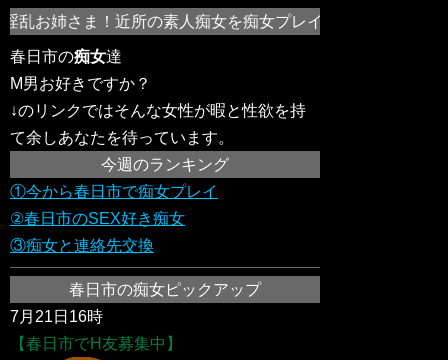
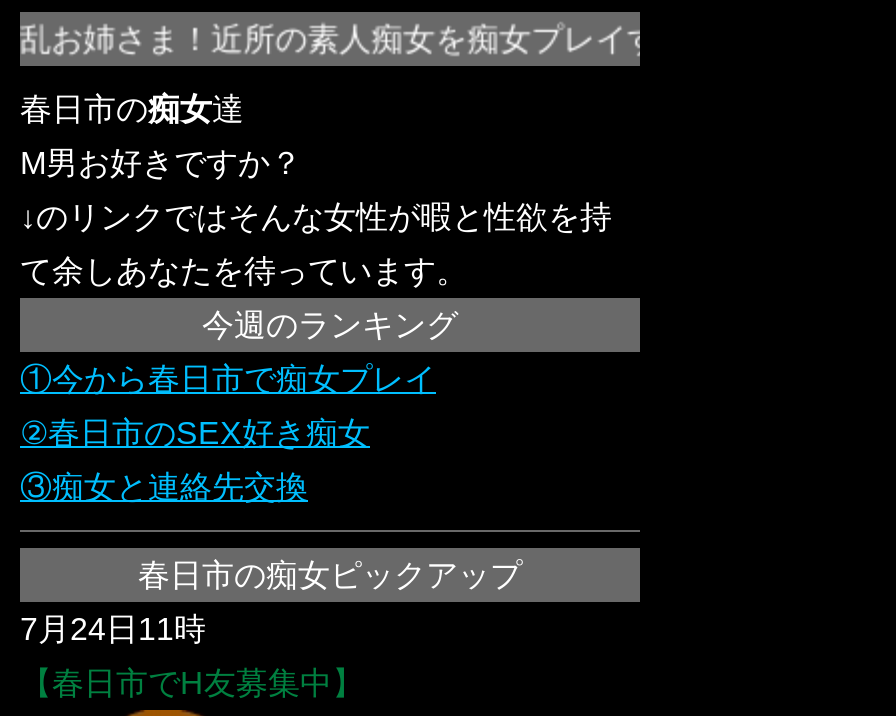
[10,308,103,325] 7月21日16時 -> [20,612,206,646] 7月24日11時

